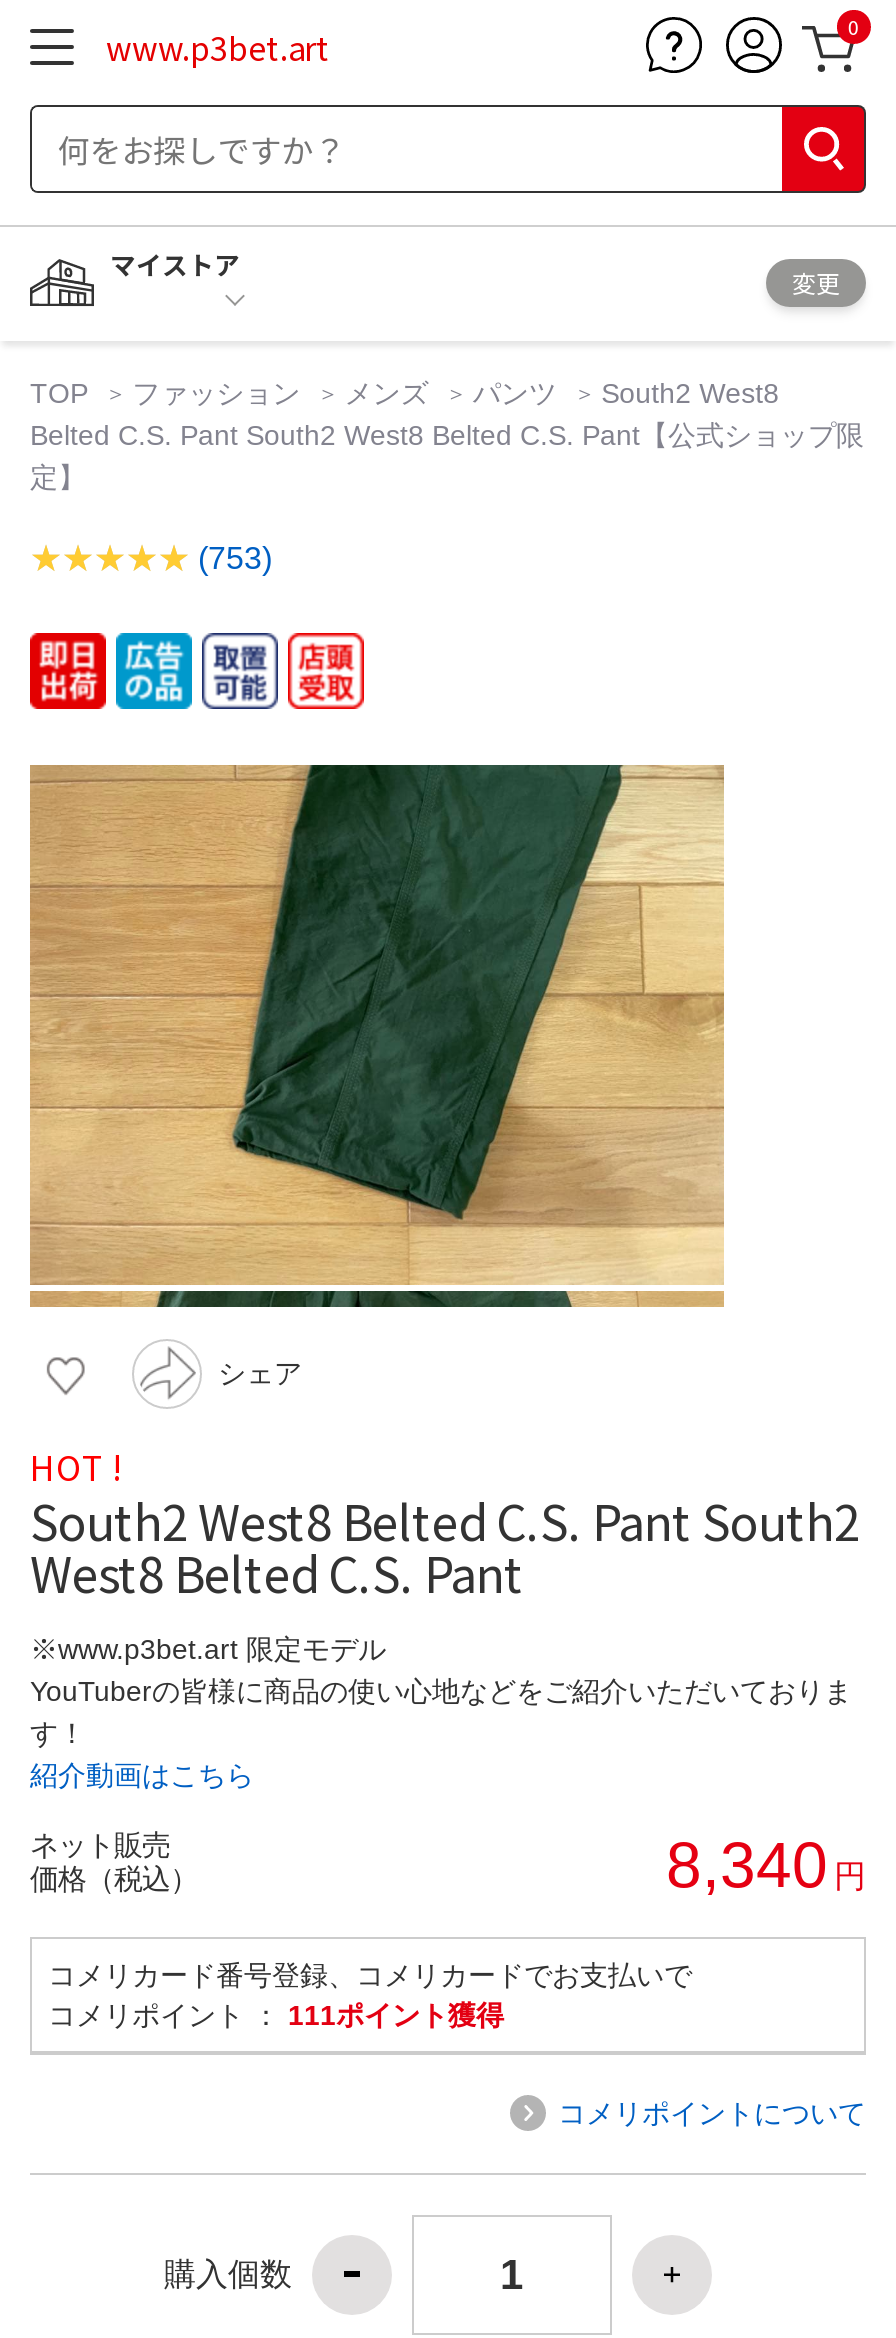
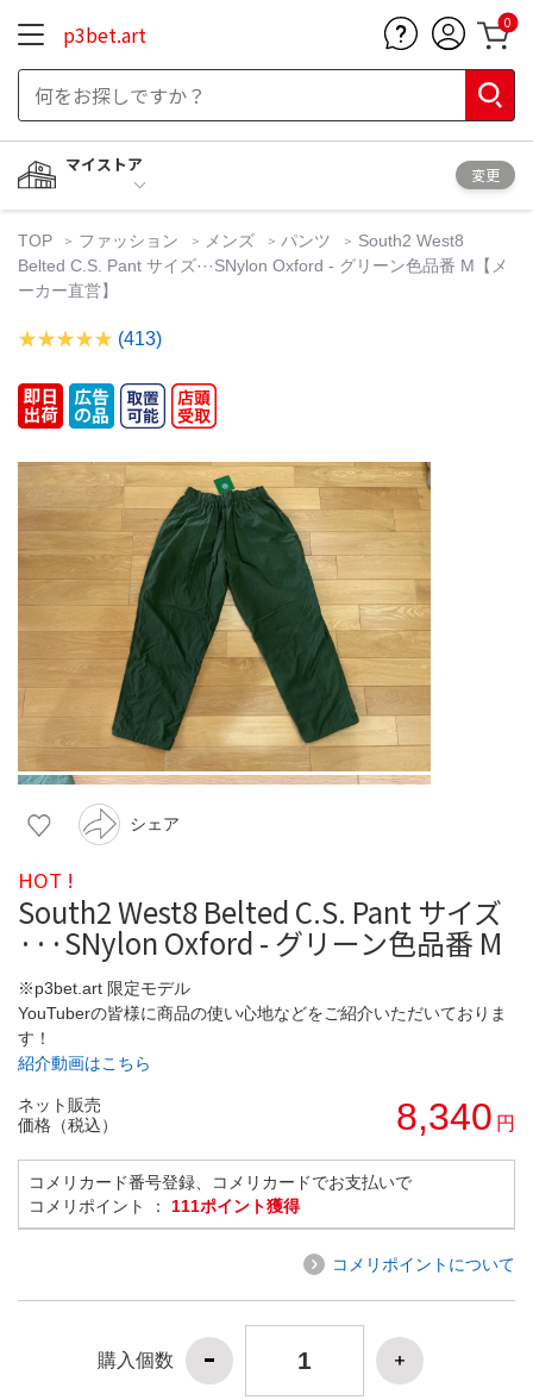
[106,22,330,70] www.p3bet.art -> [63,20,146,48] p3bet.art
[30,419,864,493] Belted C.S. Pant South2 West8 Belted C.S. Pant【公式ショップ限 | 定】 -> [18,256,508,300] Belted C.S. Pant サイズ···SNylon Oxford - グリーン色品番 M【メ | ーカー直営】
[198,541,272,575] (753) -> [118,328,162,349] (413)
[30,763,724,1309] [image] -> [18,461,431,786] [image]
[30,1485,860,1665] South2 West8 Belted C.S. Pant South2 | West8 Belted C.S. Pant | ※www.p3bet.art 限定モデル -> [18,890,502,997] South2 West8 Belted C.S. Pant サイズ | ···SNylon Oxford - グリーン色品番 M | ※p3bet.art 限定モデル

